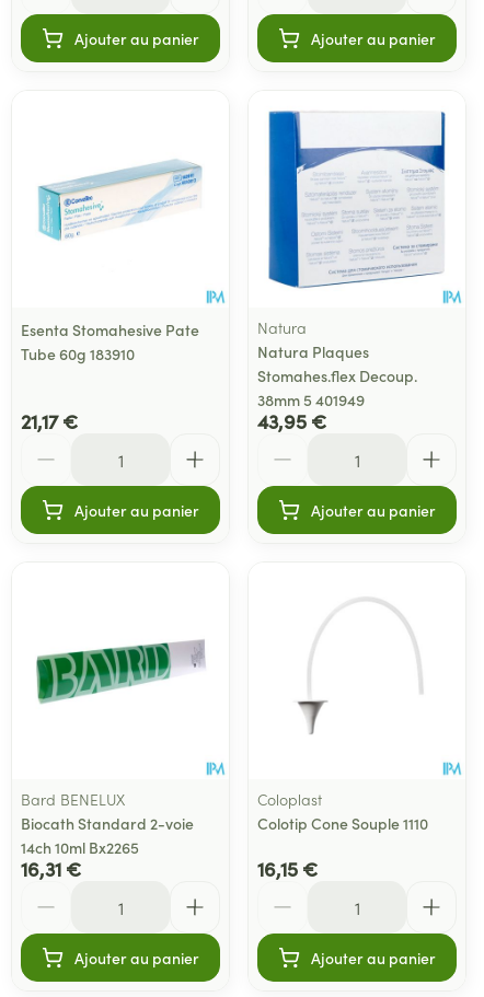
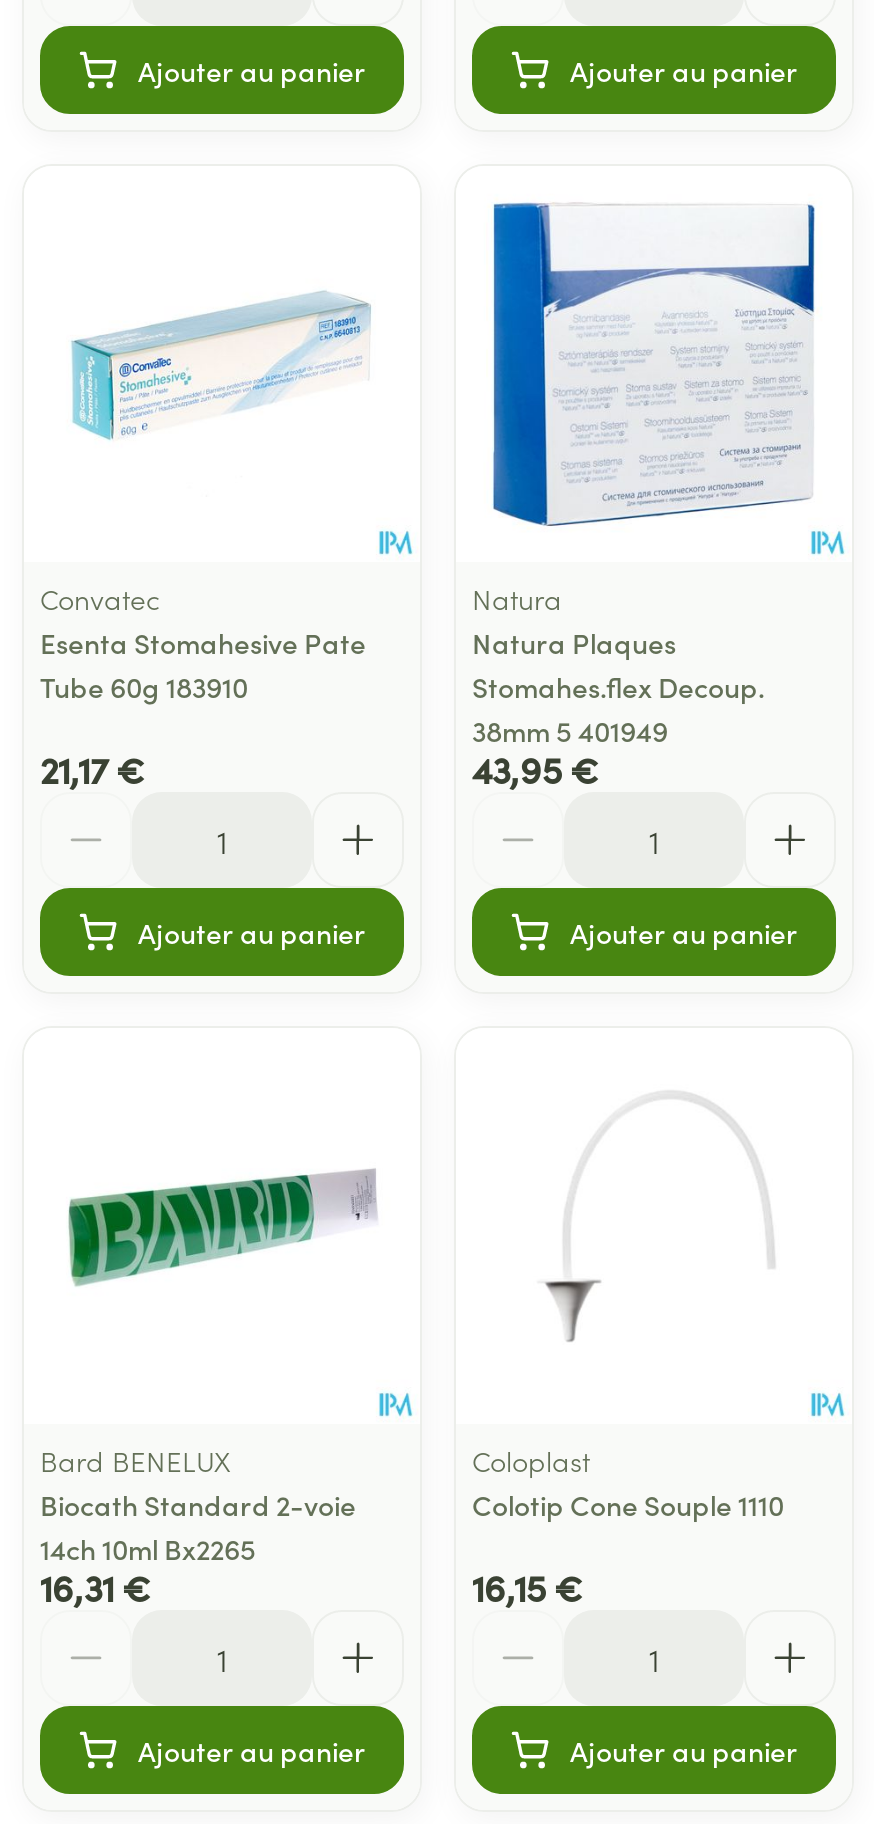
moved [21,318,199,364] -> [40,621,366,705]: Esenta Stomahesive Pate | Tube 60g 183910
none -> [40,577,160,617] Convatec

